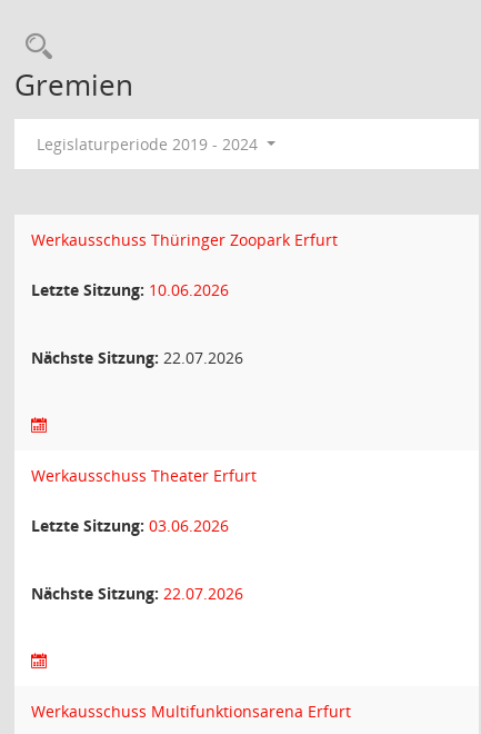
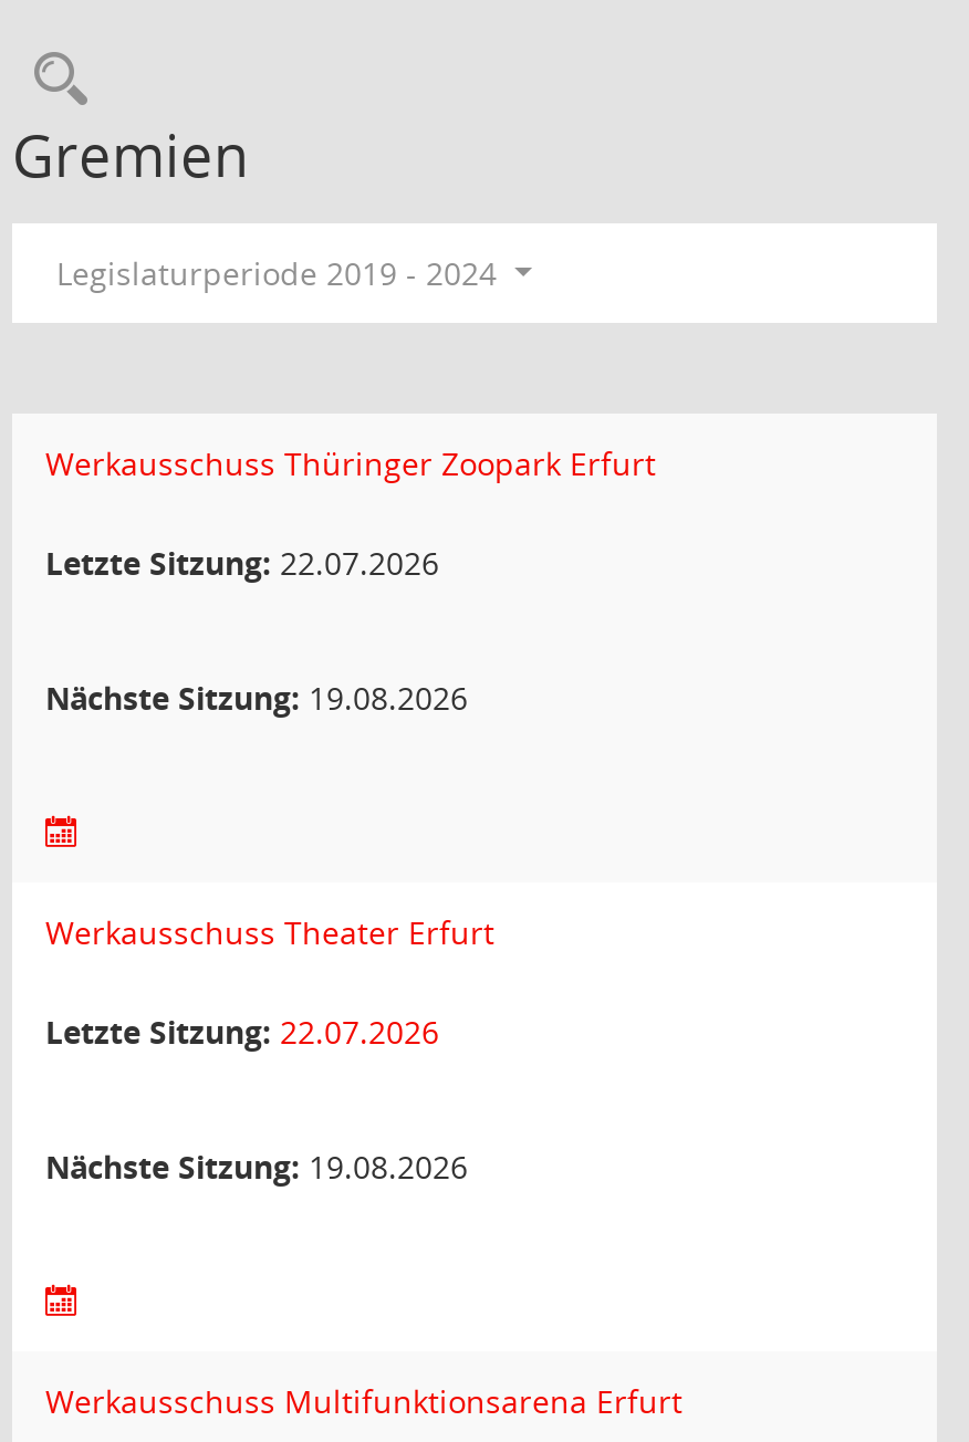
[31,279,229,300] Letzte Sitzung: 10.06.2026 -> [45,542,439,584] Letzte Sitzung: 22.07.2026
[31,347,243,368] Nächste Sitzung: 22.07.2026 -> [45,677,468,719] Nächste Sitzung: 19.08.2026
[31,515,229,536] Letzte Sitzung: 03.06.2026 -> [45,1011,439,1053] Letzte Sitzung: 22.07.2026
[31,583,243,604] Nächste Sitzung: 22.07.2026 -> [45,1146,468,1188] Nächste Sitzung: 19.08.2026

